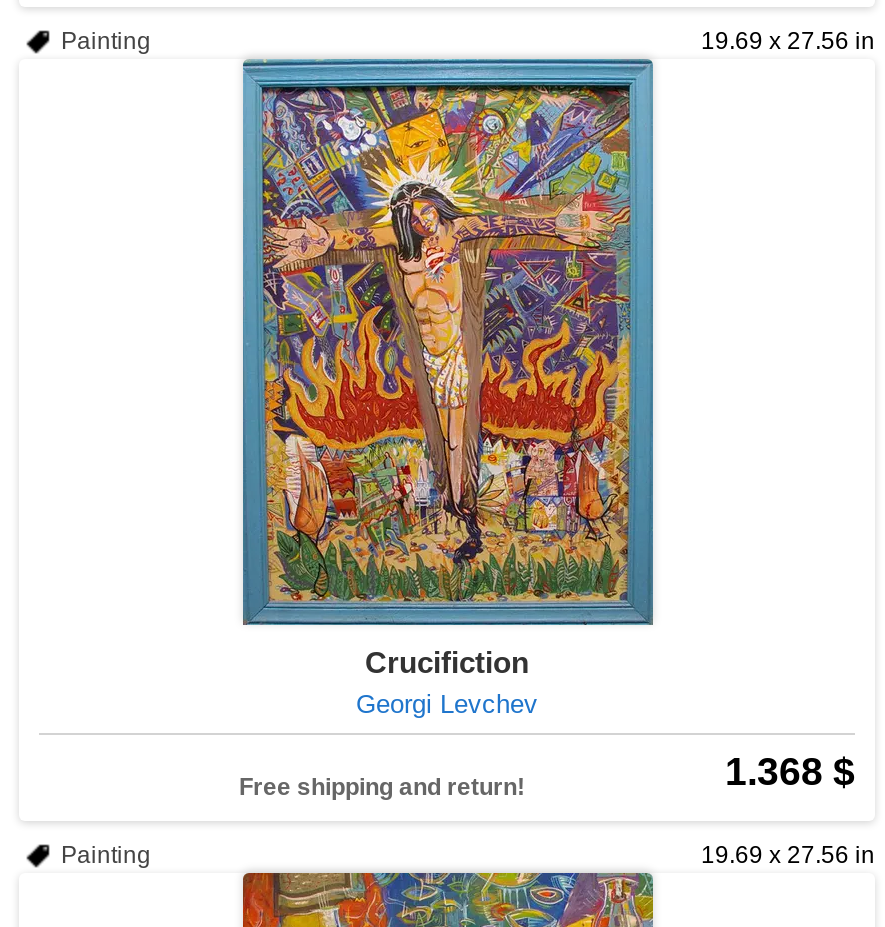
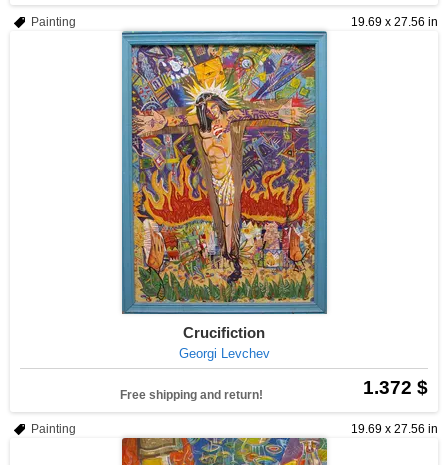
[725,749,855,793] 1.368 $ -> [363,376,428,398] 1.372 $

